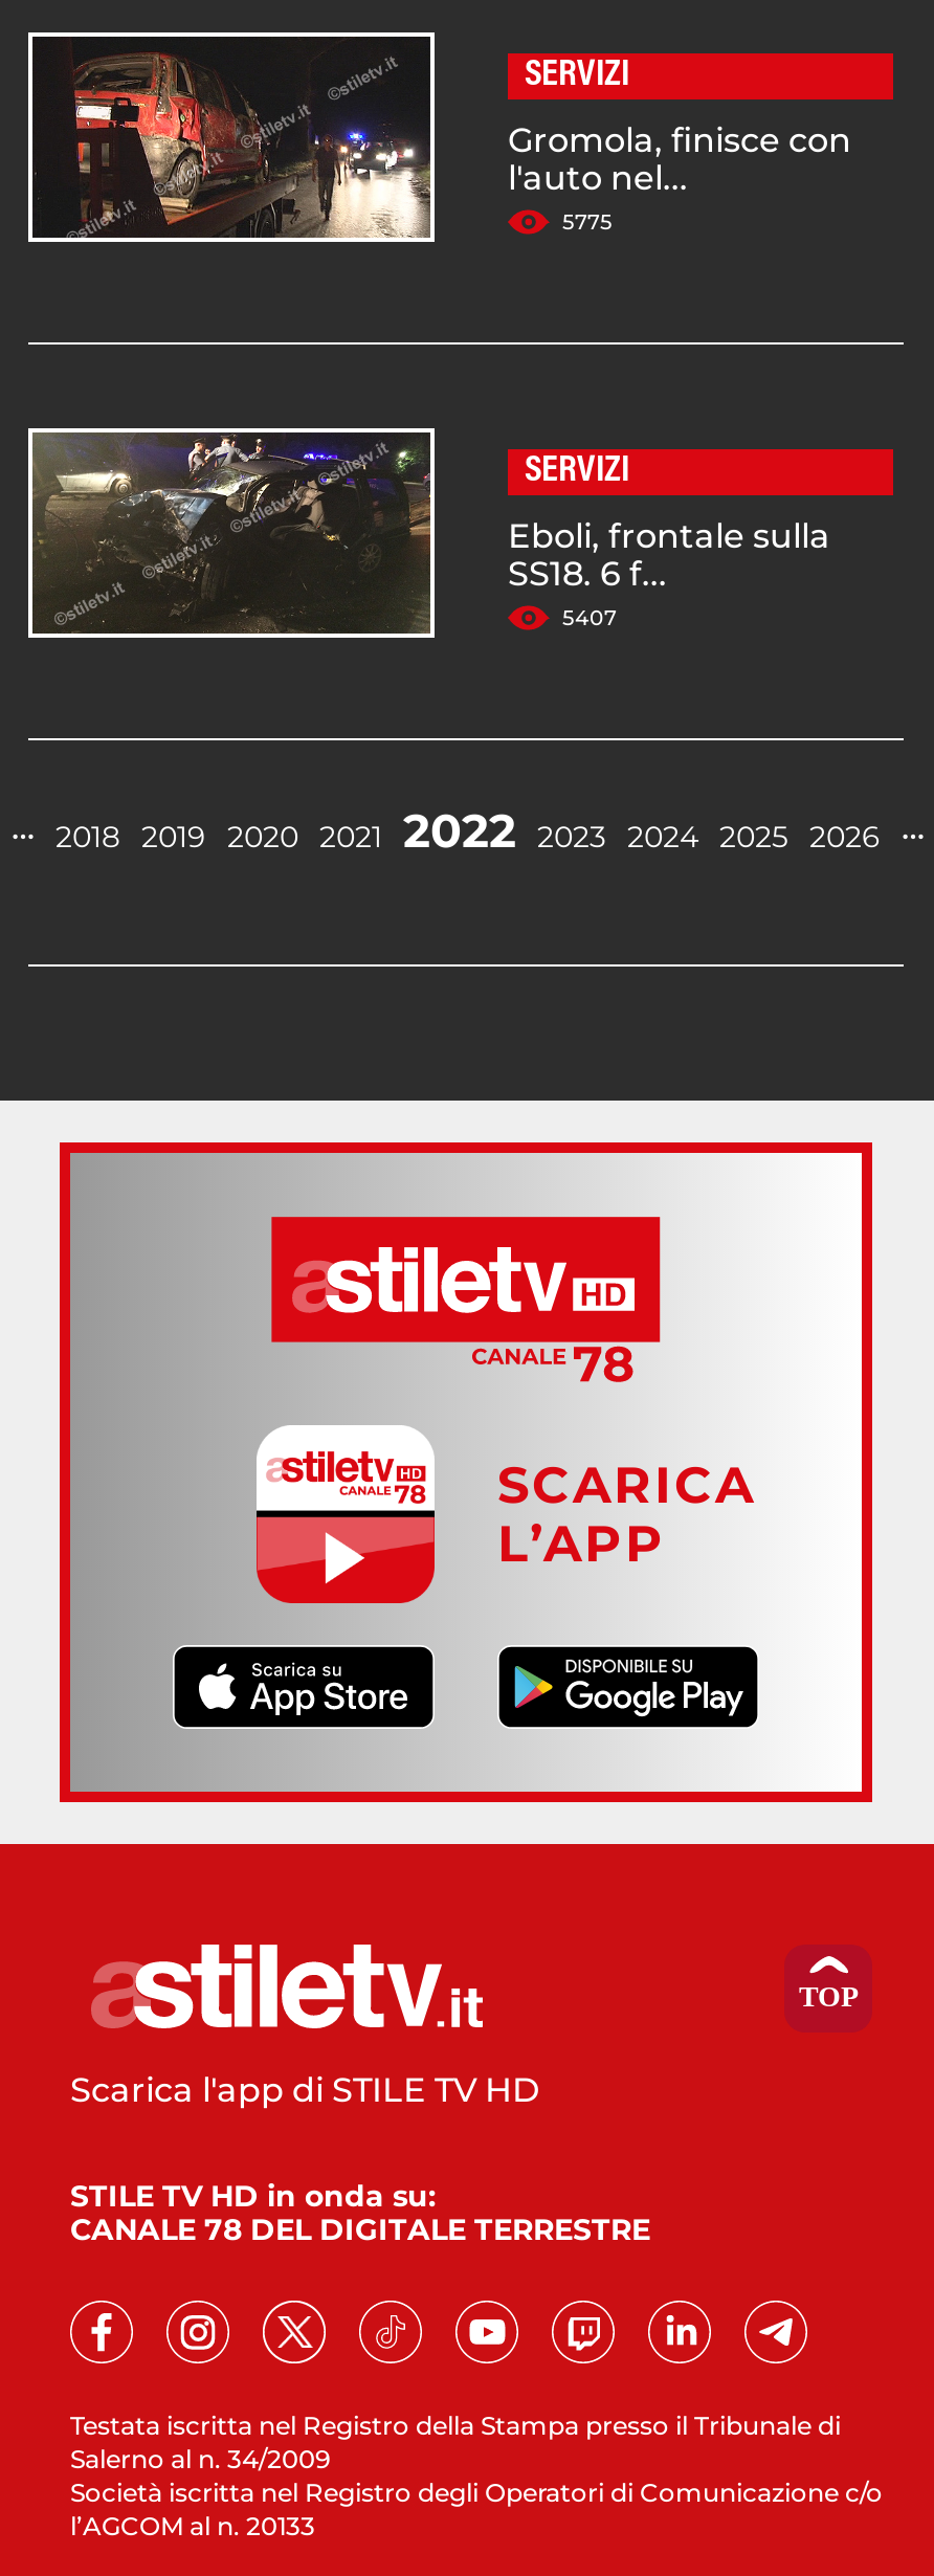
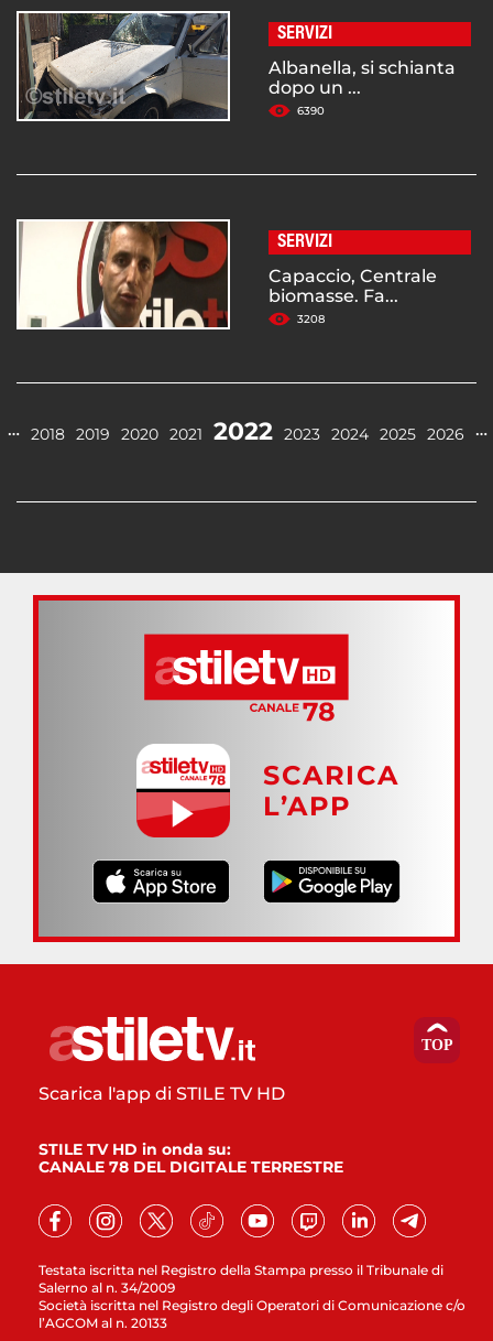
[32,37,851,240] [image] | Gromola, finisce con | l'auto nel... | 5775 -> [19,12,456,120] [image] | Albanella, si schianta | dopo un ... | 6390
[32,432,830,634] [image] | Eboli, frontale sulla | SS18. 6 f... | 5407 -> [18,220,437,328] [image] | Capaccio, Centrale | biomasse. Fa... | 3208

